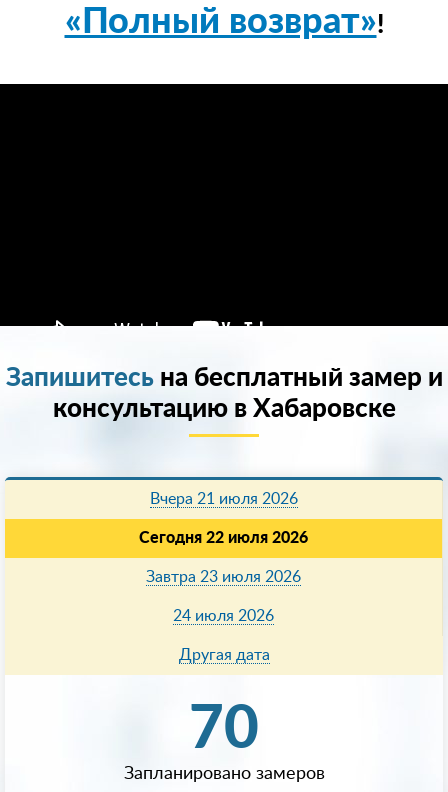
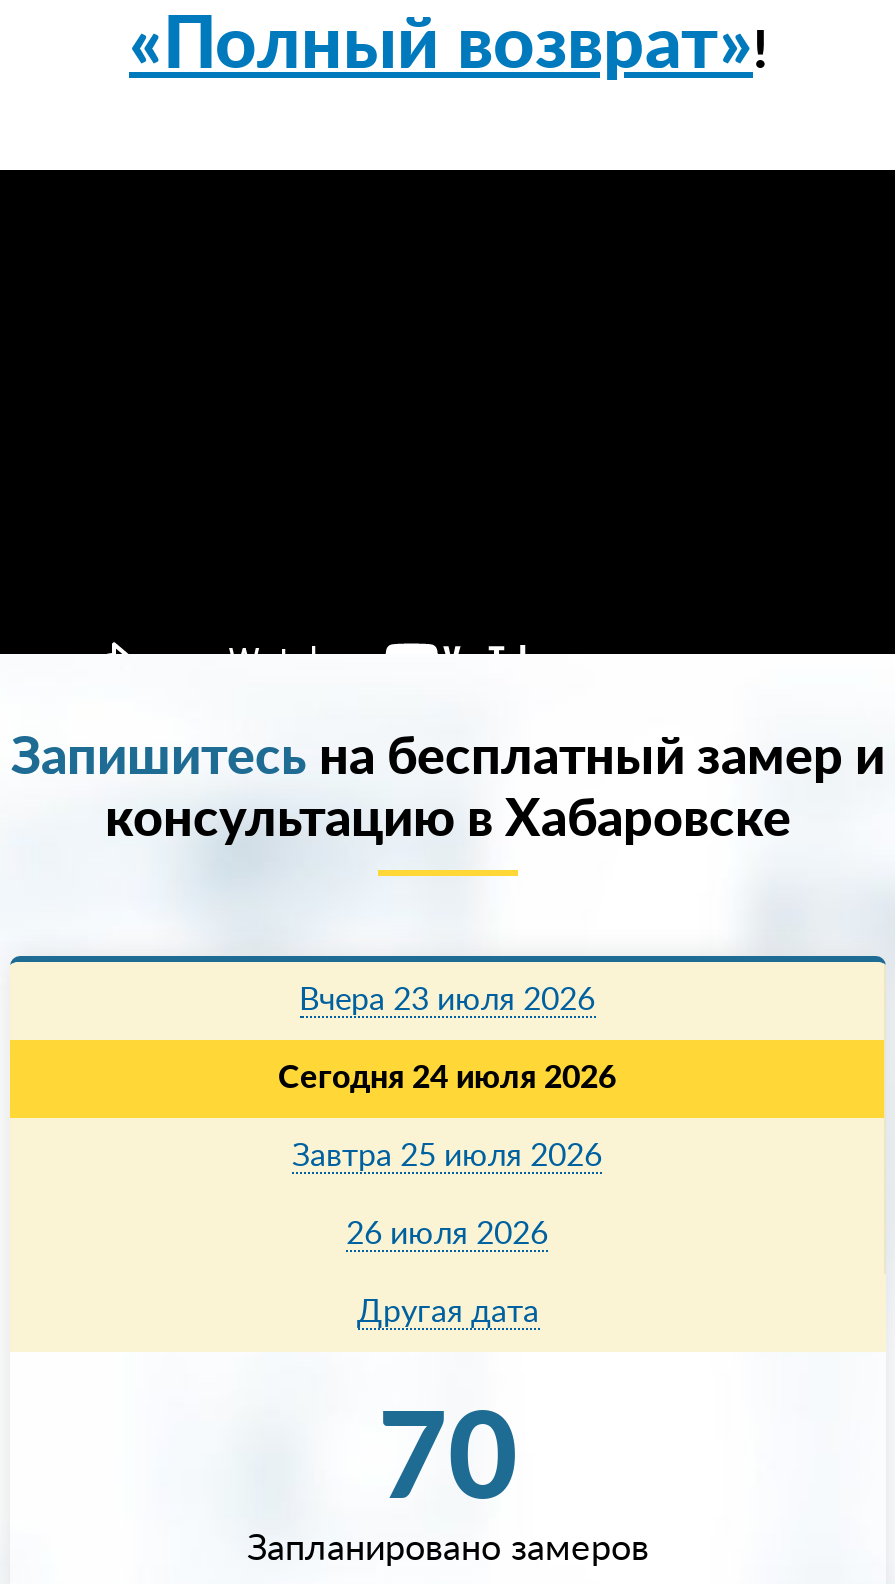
[149,491,297,507] Вчера 21 июля 2026 -> [299,982,595,1014] Вчера 23 июля 2026
[139,530,308,546] Сегодня 22 июля 2026 -> [278,1060,616,1092] Сегодня 24 июля 2026
[146,569,301,585] Завтра 23 июля 2026 -> [292,1138,602,1170] Завтра 25 июля 2026
[173,608,274,624] 24 июля 2026 -> [346,1216,548,1248] 26 июля 2026

